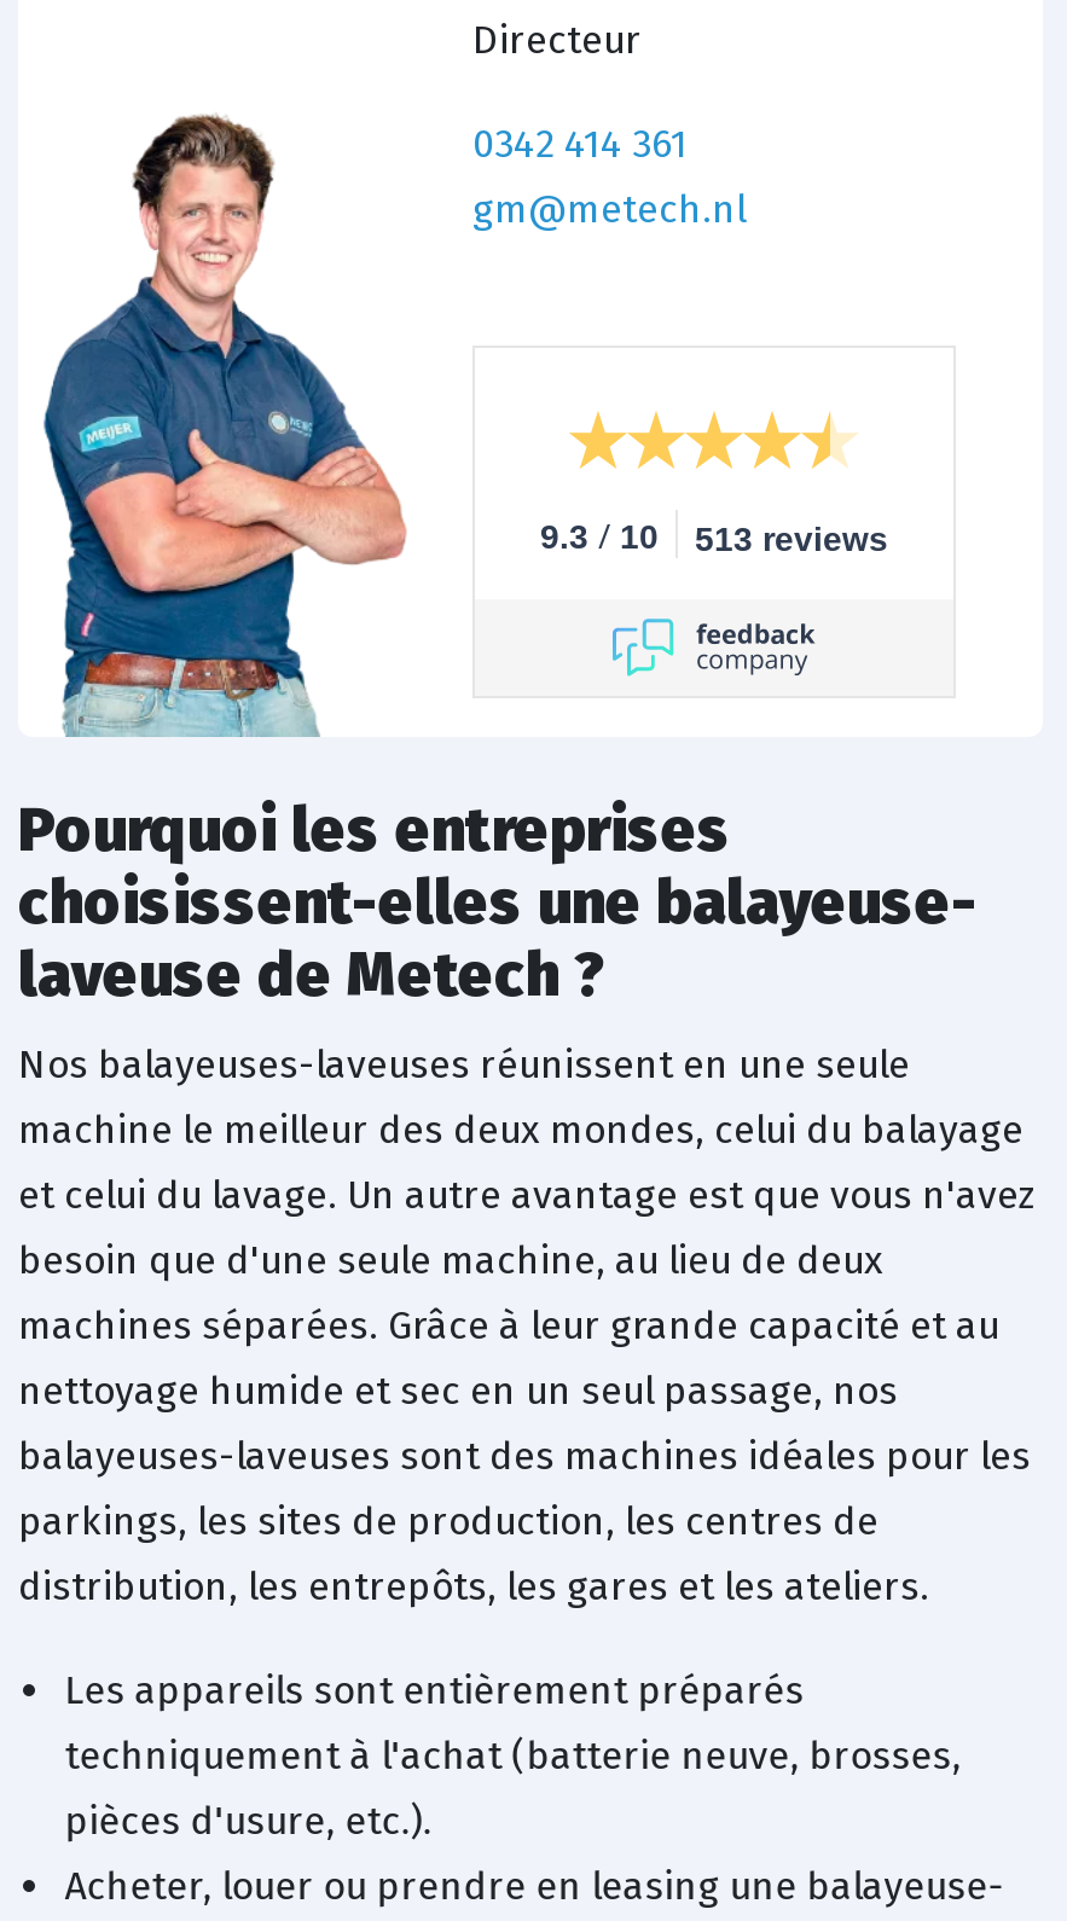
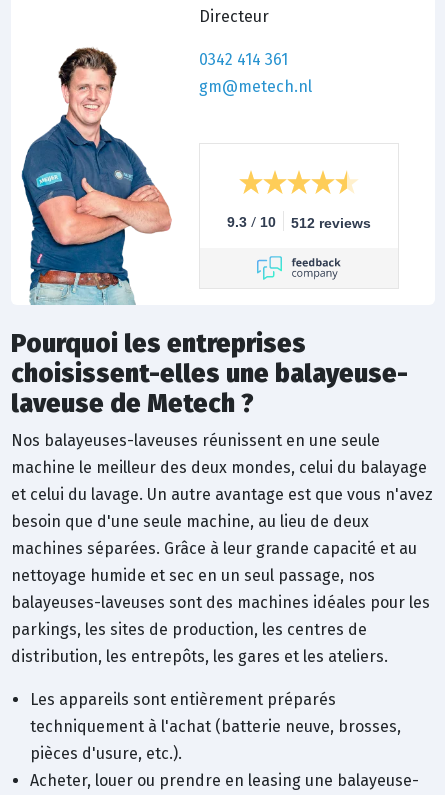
[540,512,888,558] 9.3 / 10 513 reviews -> [227,212,371,231] 9.3 / 10 512 reviews

